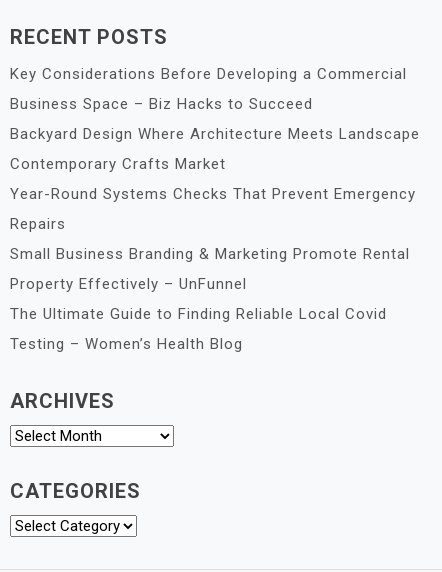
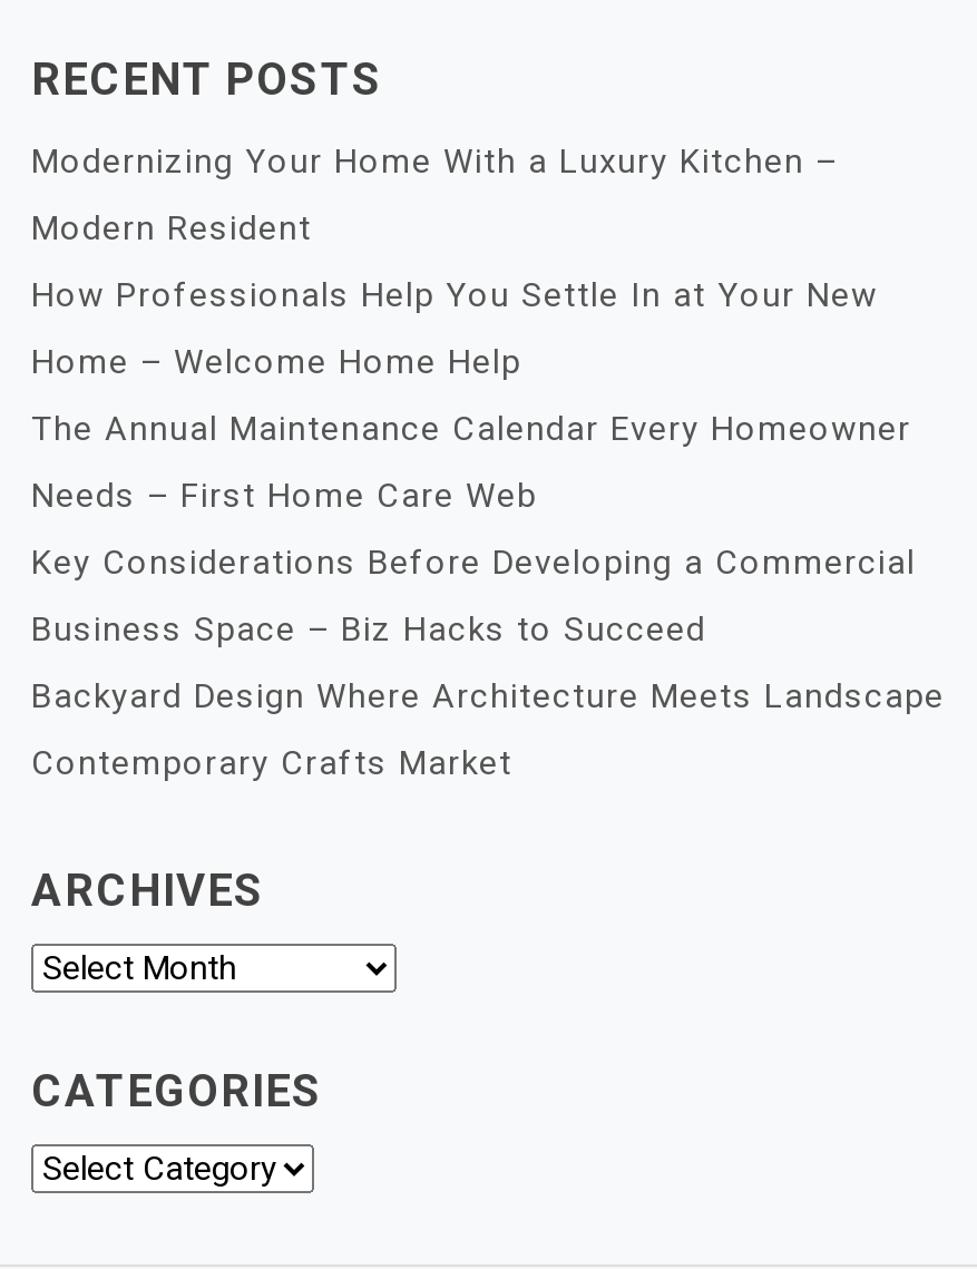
none -> [31,142,911,517] Modernizing Your Home With a Luxury Kitchen – | Modern Resident | How Professionals Help You Settle In at Your New | Home – Welcome Home Help | The Annual Maintenance Calendar Every Homeowner | Needs – First Home Care Web
moved [10,65,420,173] -> [31,543,945,784]: Key Considerations Before Developing a Commercial | Business Space – Biz Hacks to Succeed | Backyard Design Where Architecture Meets Landscape | Contemporary Crafts Market
[10,185,416,353] Year-Round Systems Checks That Prevent Emergency | Repairs | Small Business Branding & Marketing Promote Rental | Property Effectively – UnFunnel | The Ultimate Guide to Finding Reliable Local Covid | Testing – Women’s Health Blog -> none

